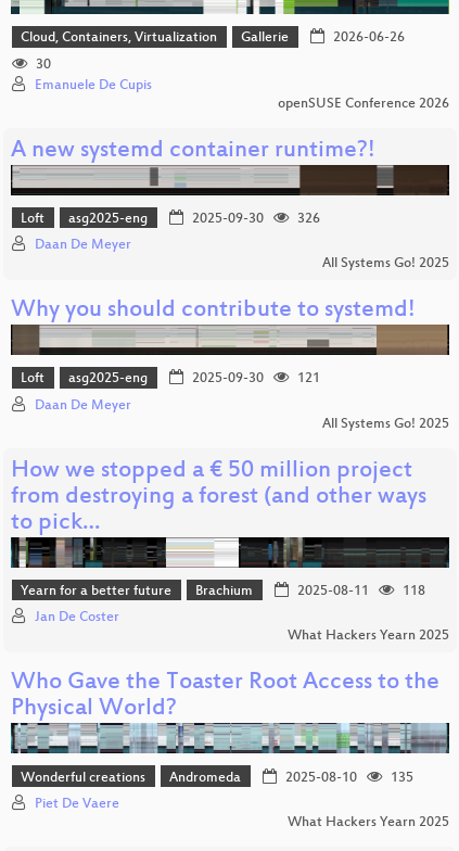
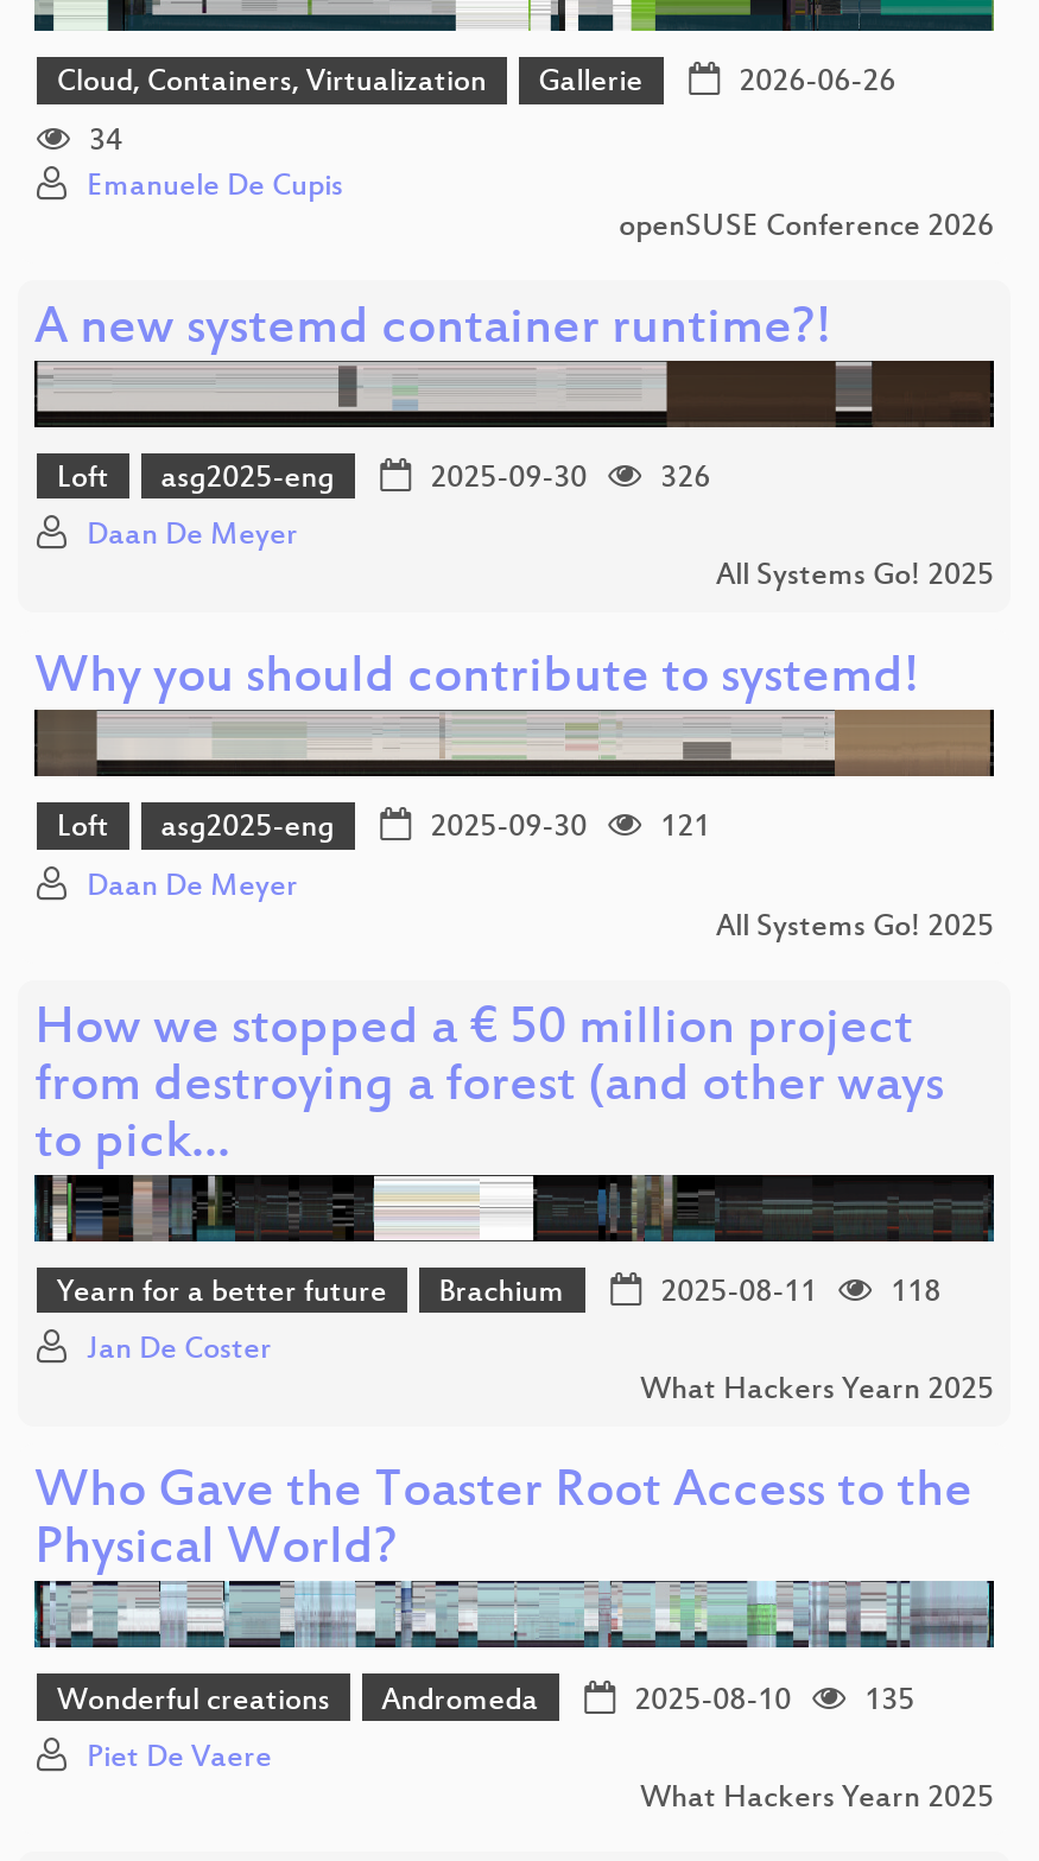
[33,57,51,72] 30 -> [82,125,122,158] 34

